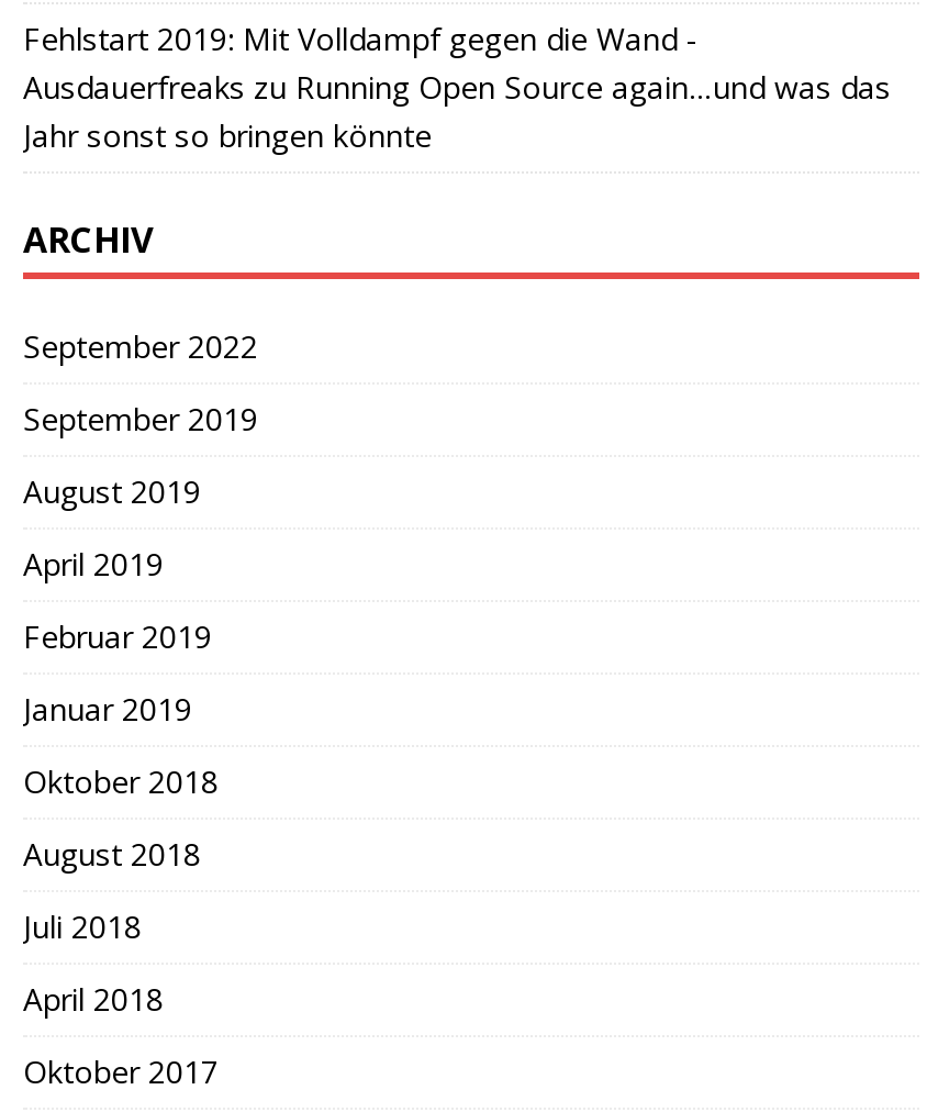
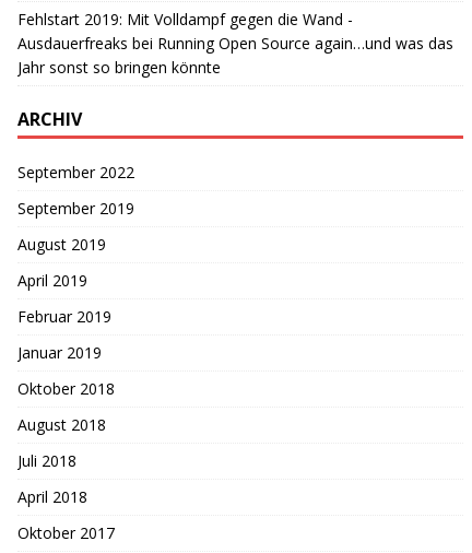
[23,67,891,108] Ausdauerfreaks zu Running Open Source again…und was das -> [17,33,453,54] Ausdauerfreaks bei Running Open Source again…und was das

